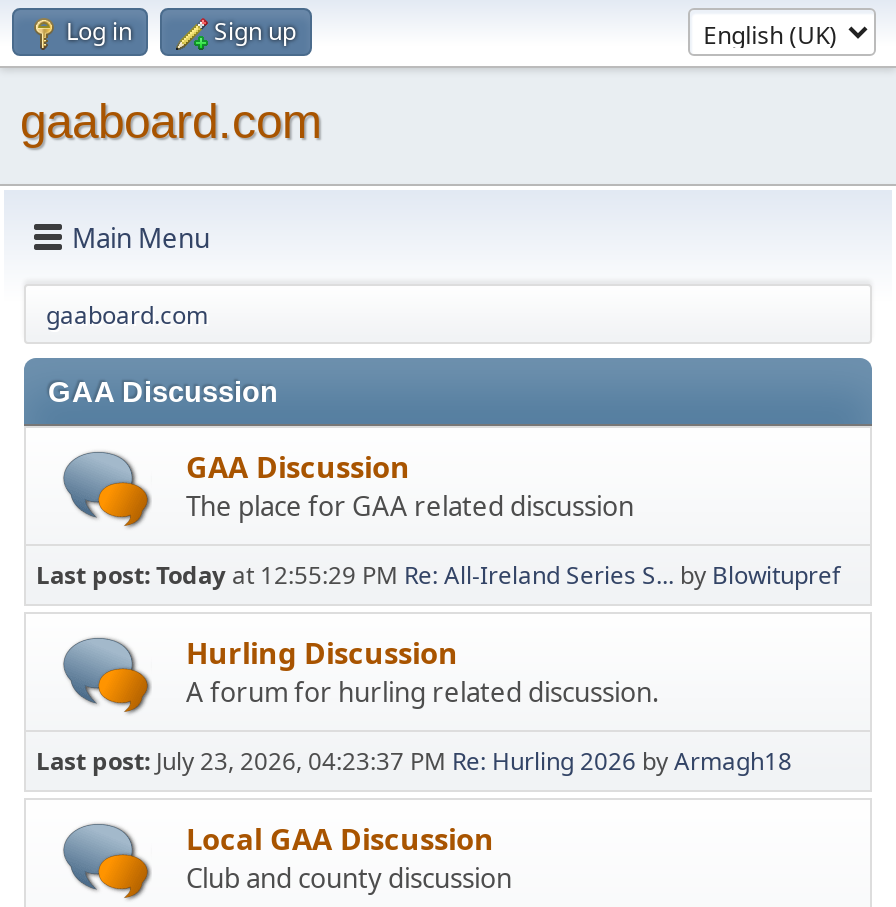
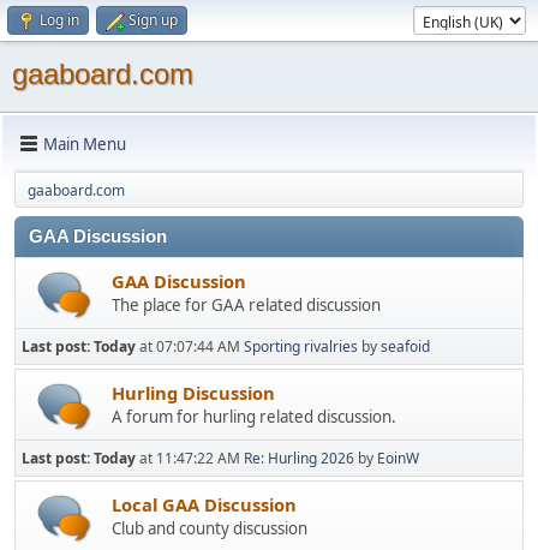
[36,558,840,592] Last post: Today at 12:55:29 PM Re: All-Ireland Series S... by Blowitupref -> [22,336,430,357] Last post: Today at 07:07:44 AM Sporting rivalries by seafoid
[36,744,792,778] Last post: July 23, 2026, 04:23:37 PM Re: Hurling 2026 by Armagh18 -> [22,448,419,468] Last post: Today at 11:47:22 AM Re: Hurling 2026 by EoinW

